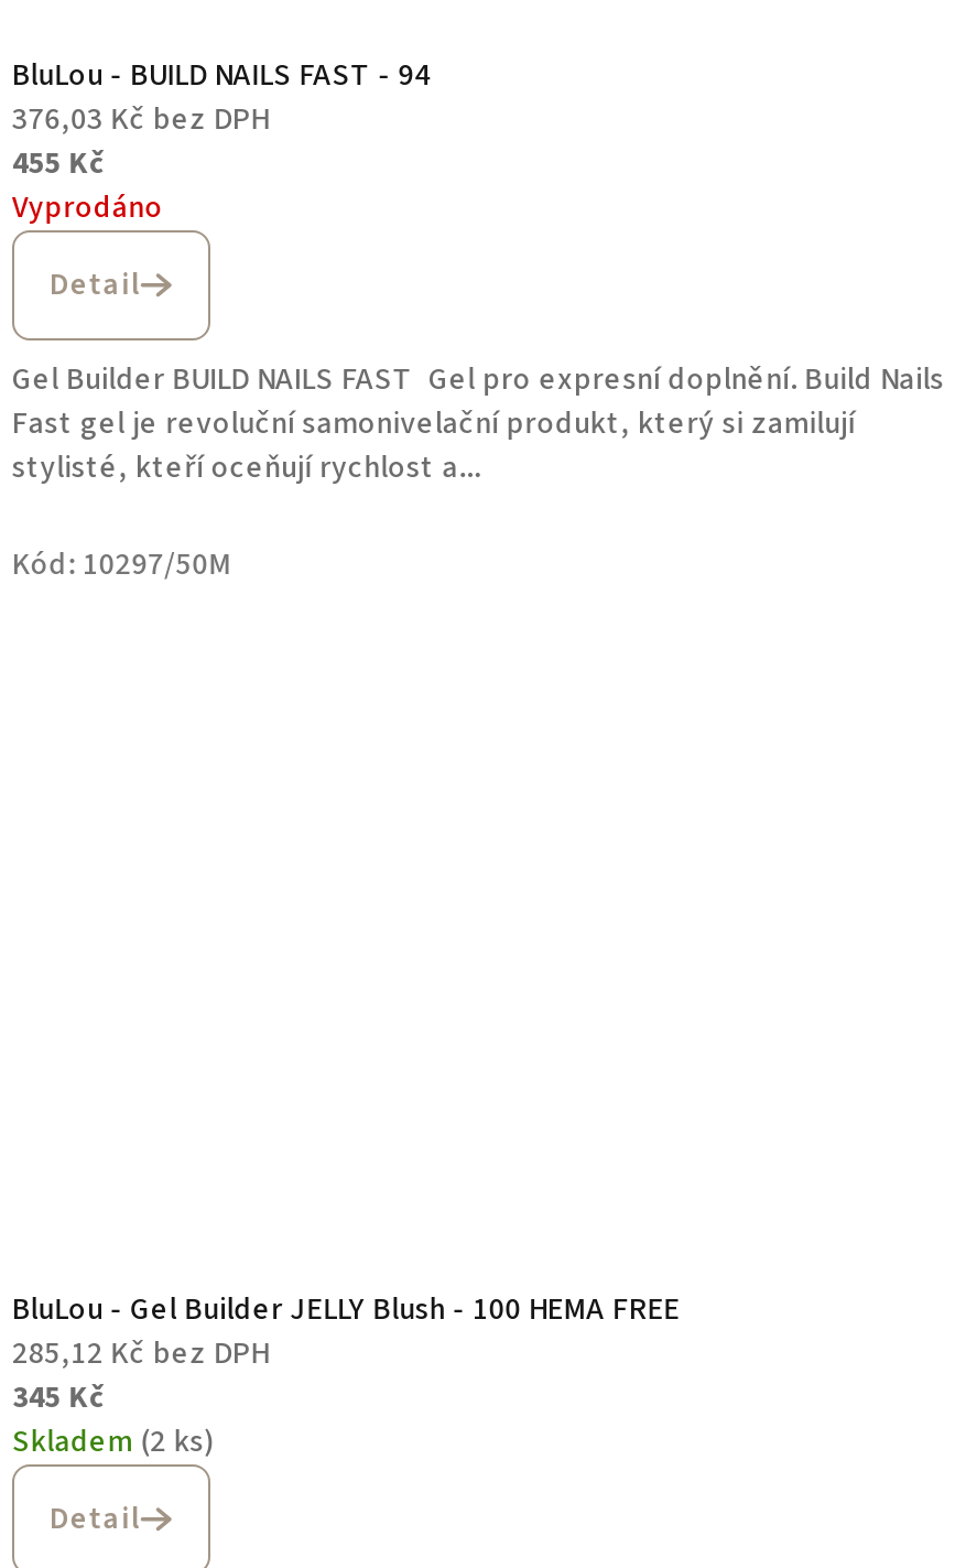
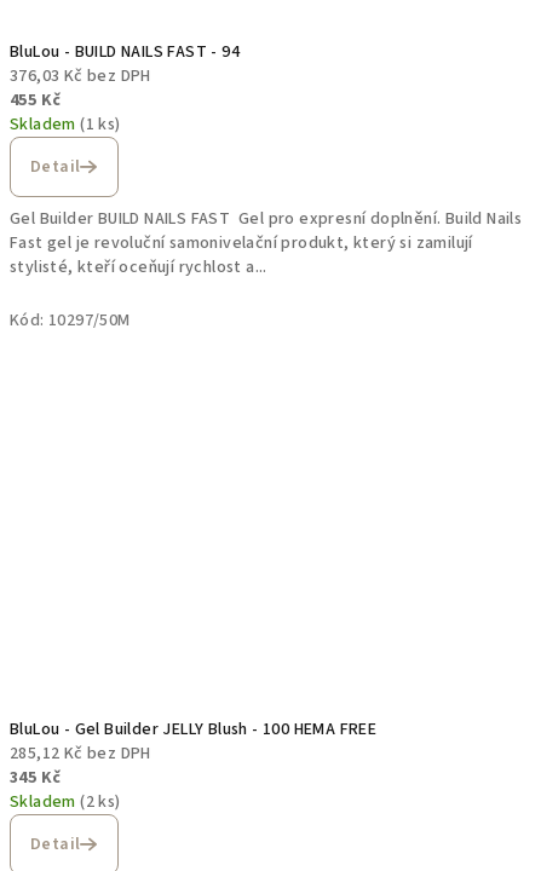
[12,187,163,231] Vyprodáno -> [10,113,121,137] Skladem (1 ks)

